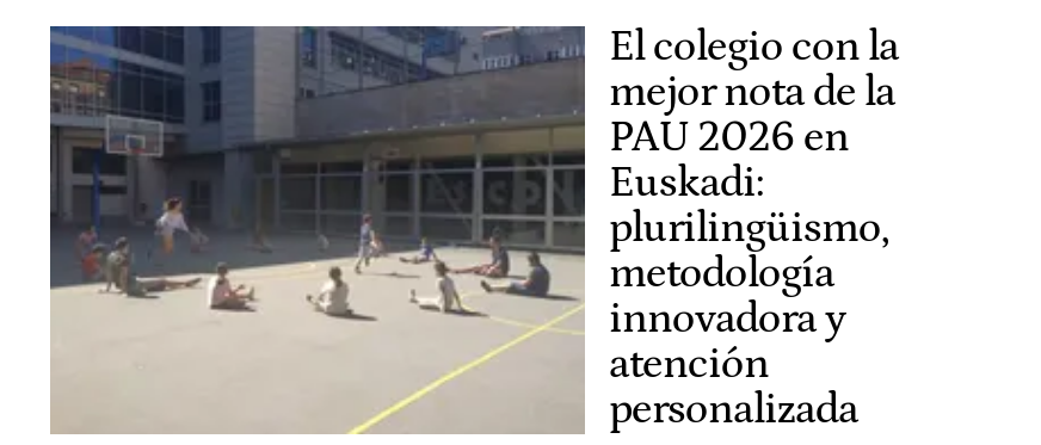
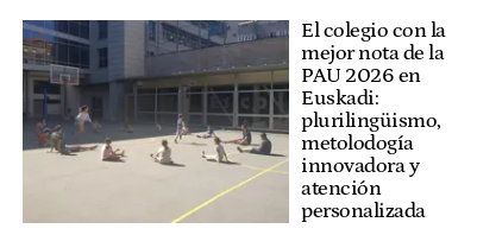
[609,251,834,299] metodología -> [301,132,413,156] metolodogía

